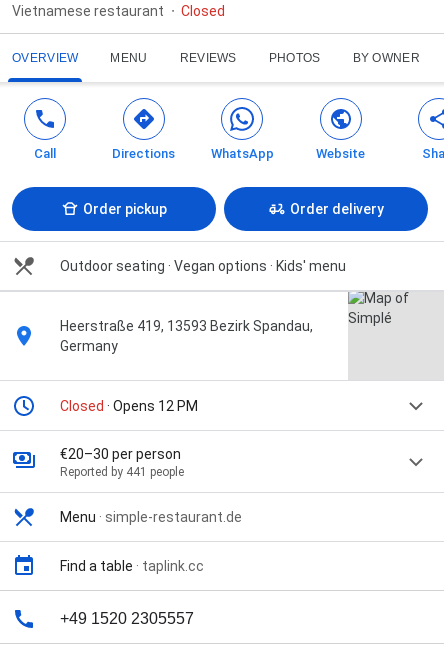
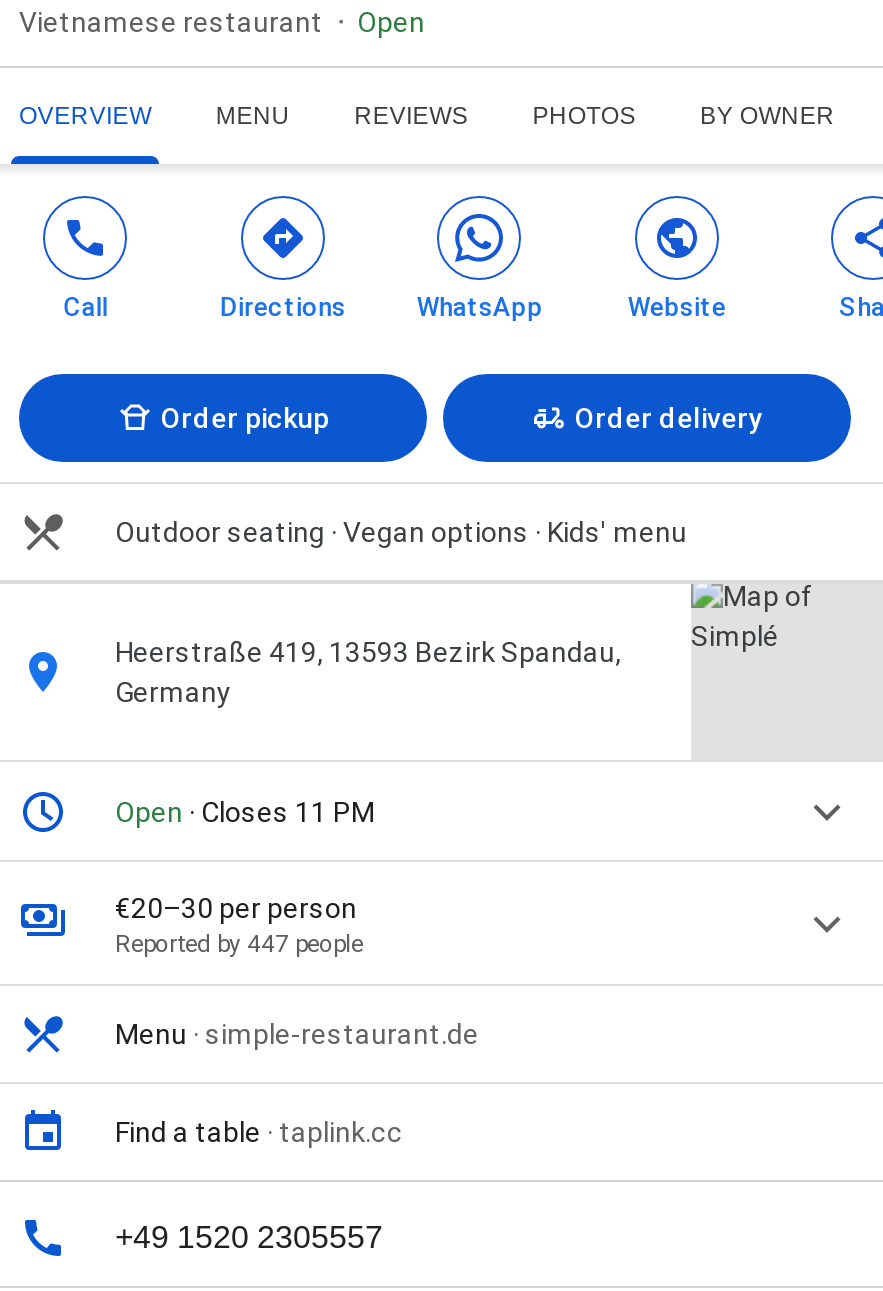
[181,3,225,19] Closed -> [357,6,425,38] Open
[60,398,198,414] Closed · Opens 12 PM -> [115,796,375,828] Open · Closes 11 PM
[60,465,184,479] Reported by 441 people -> [115,930,363,958] Reported by 447 people

